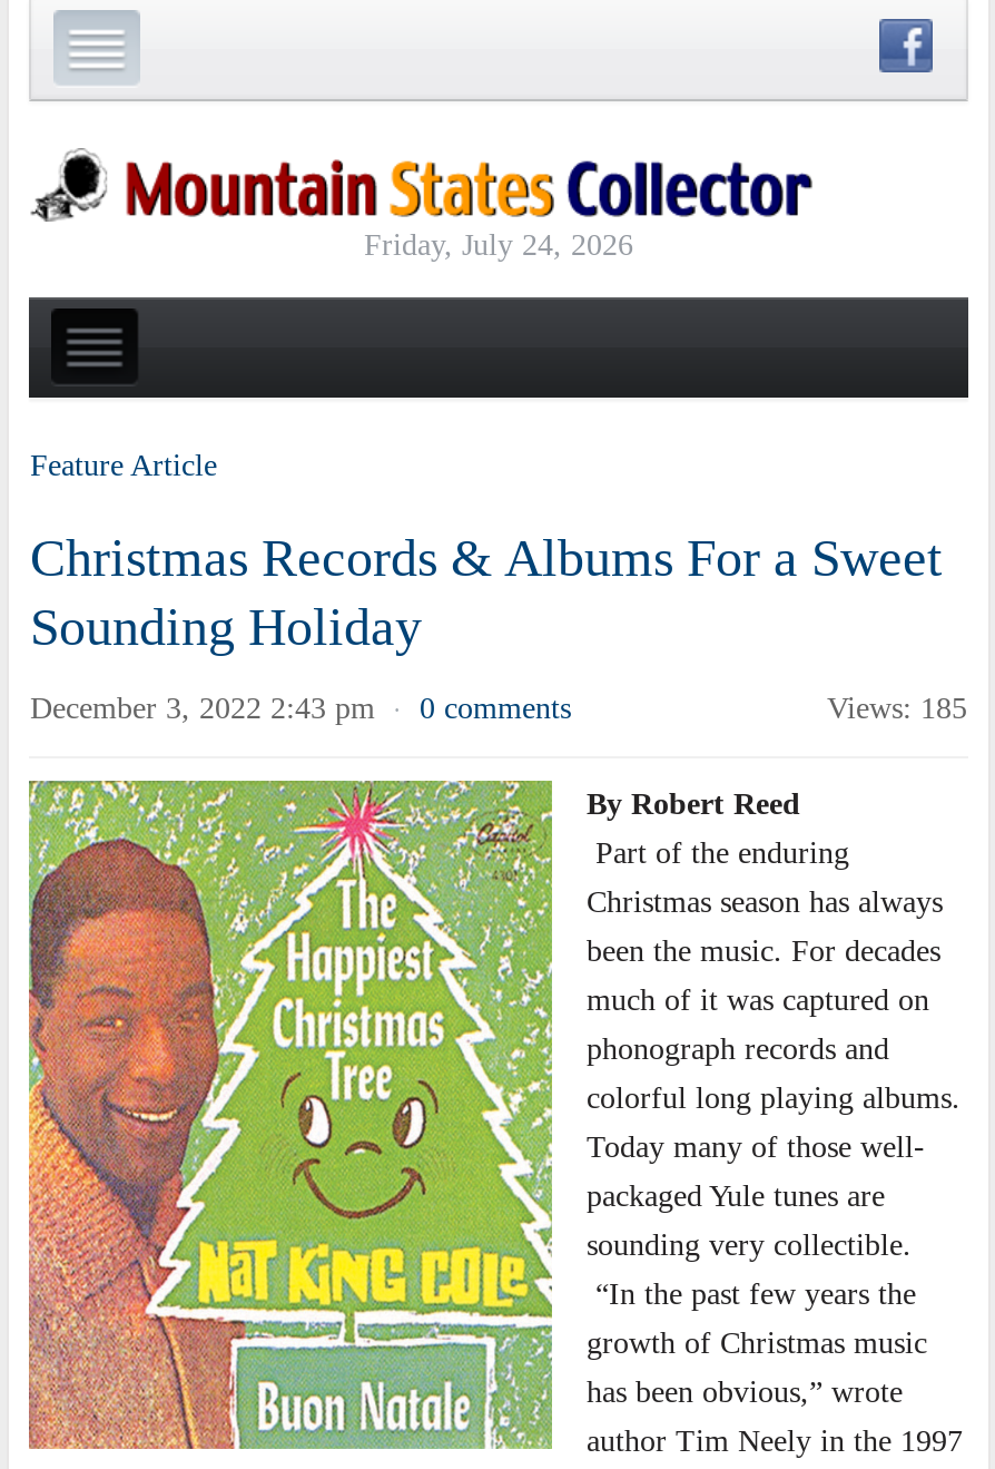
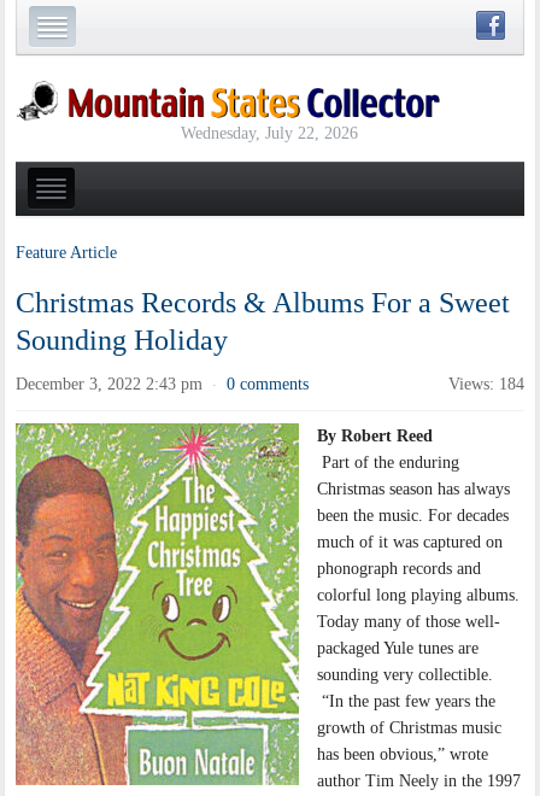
[364,228,633,261] Friday, July 24, 2026 -> [181,124,359,142] Wednesday, July 22, 2026
[827,693,967,726] Views: 185 -> [448,376,524,394] Views: 184

